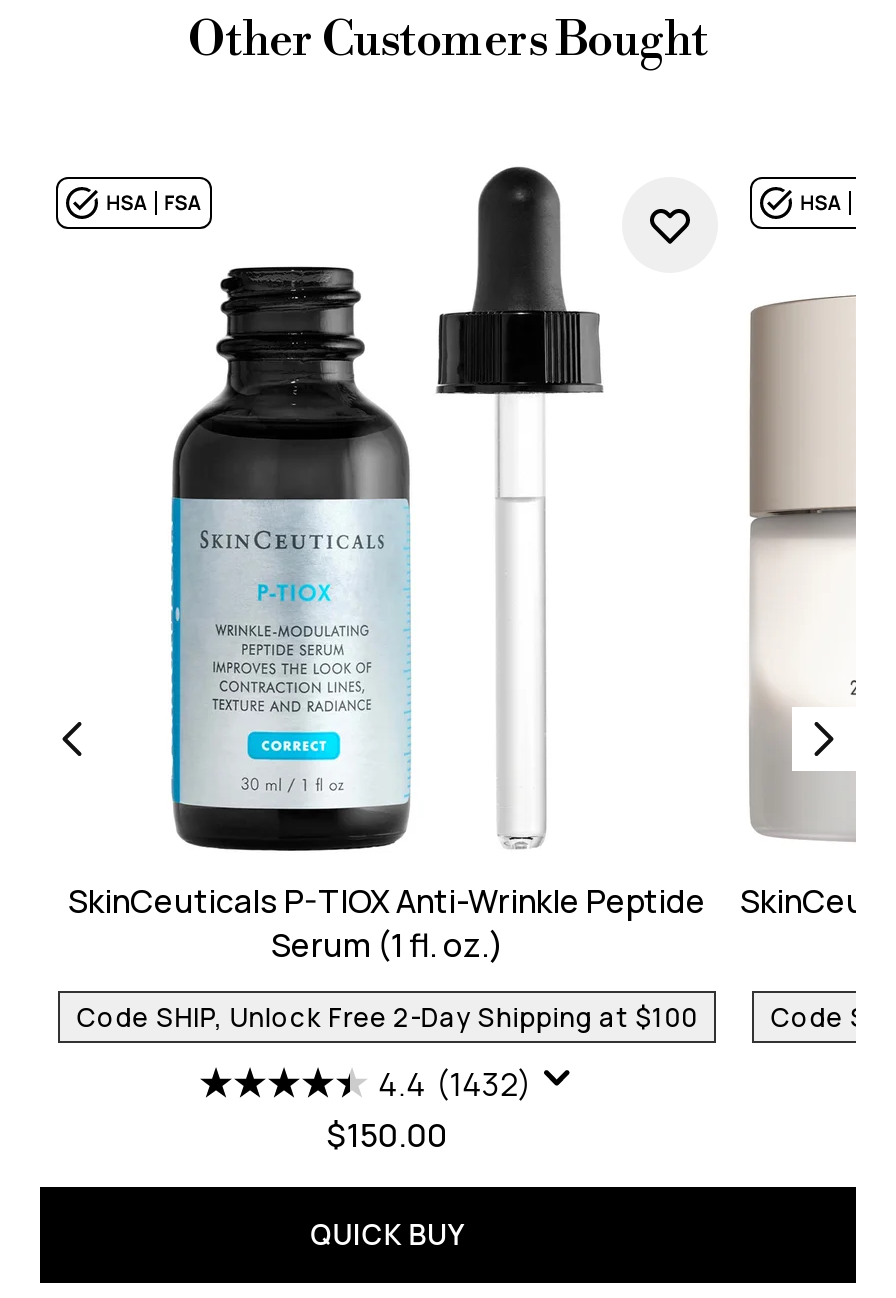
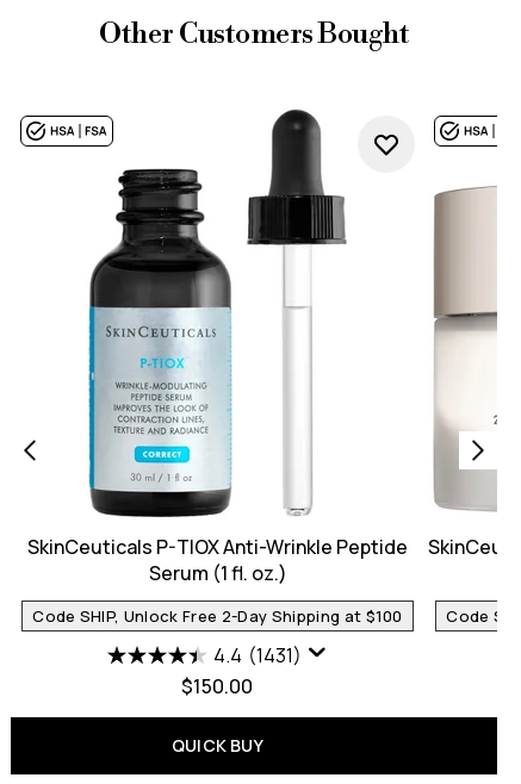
[378,1061,532,1105] 4.4 (1432) -> [214,642,302,668] 4.4 (1431)

